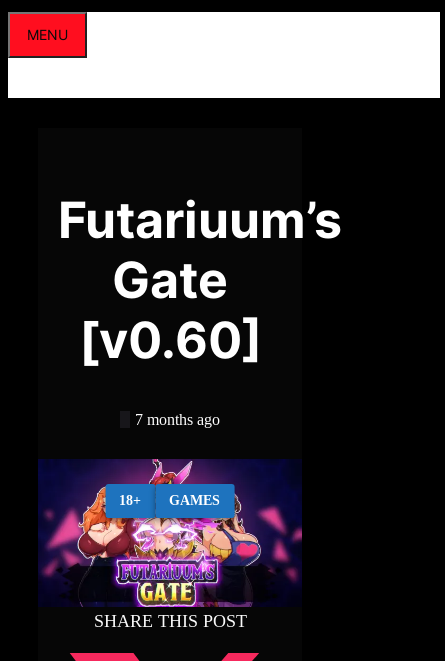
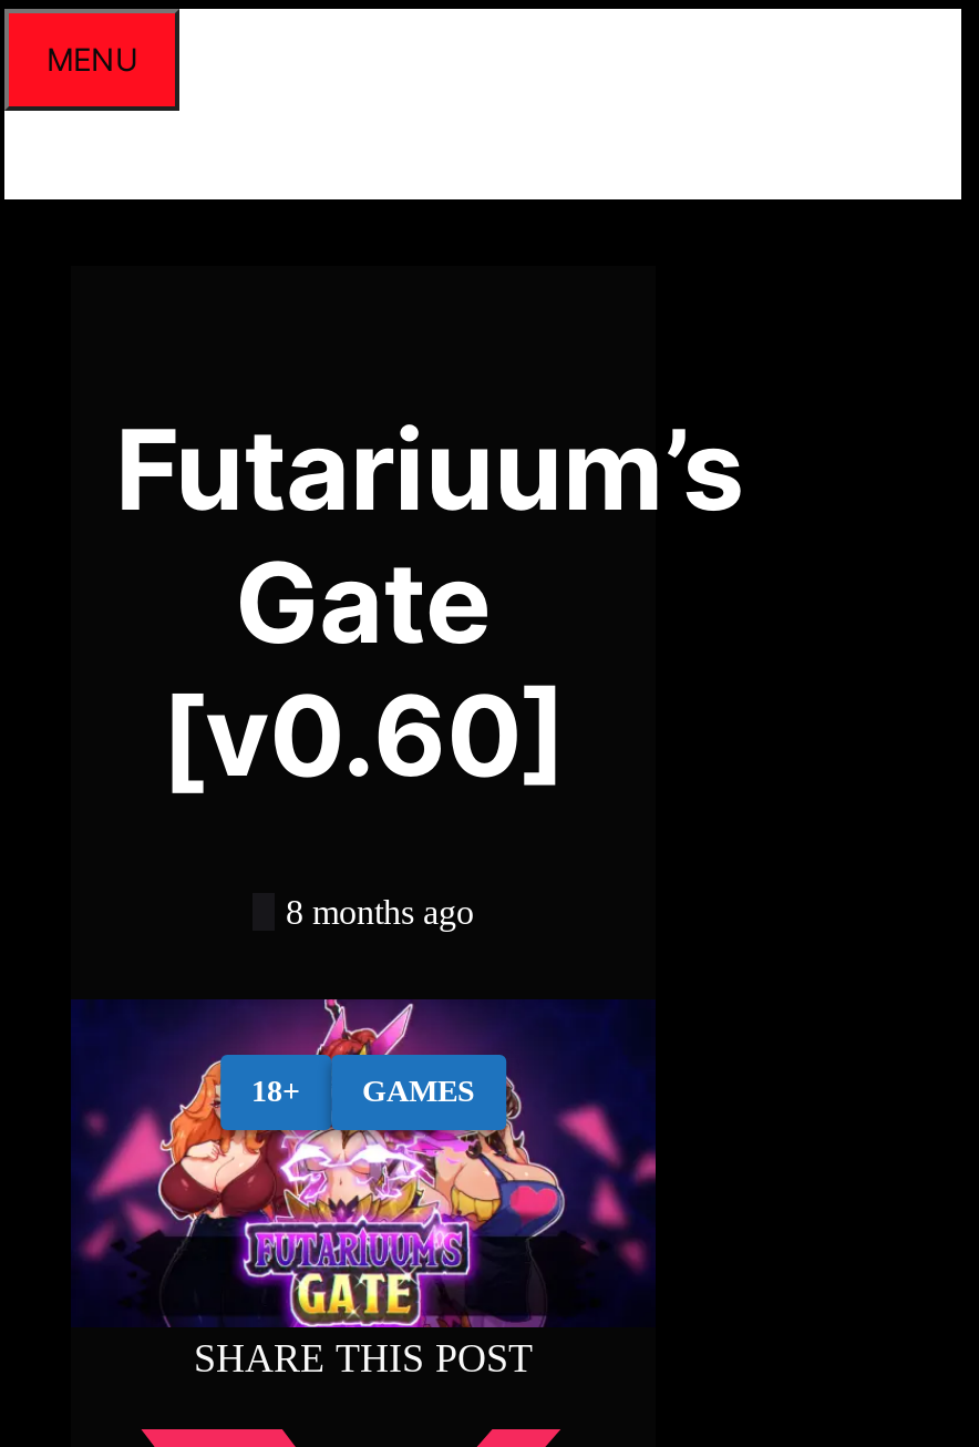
[135,411,220,428] 7 months ago -> [286,893,474,931] 8 months ago

